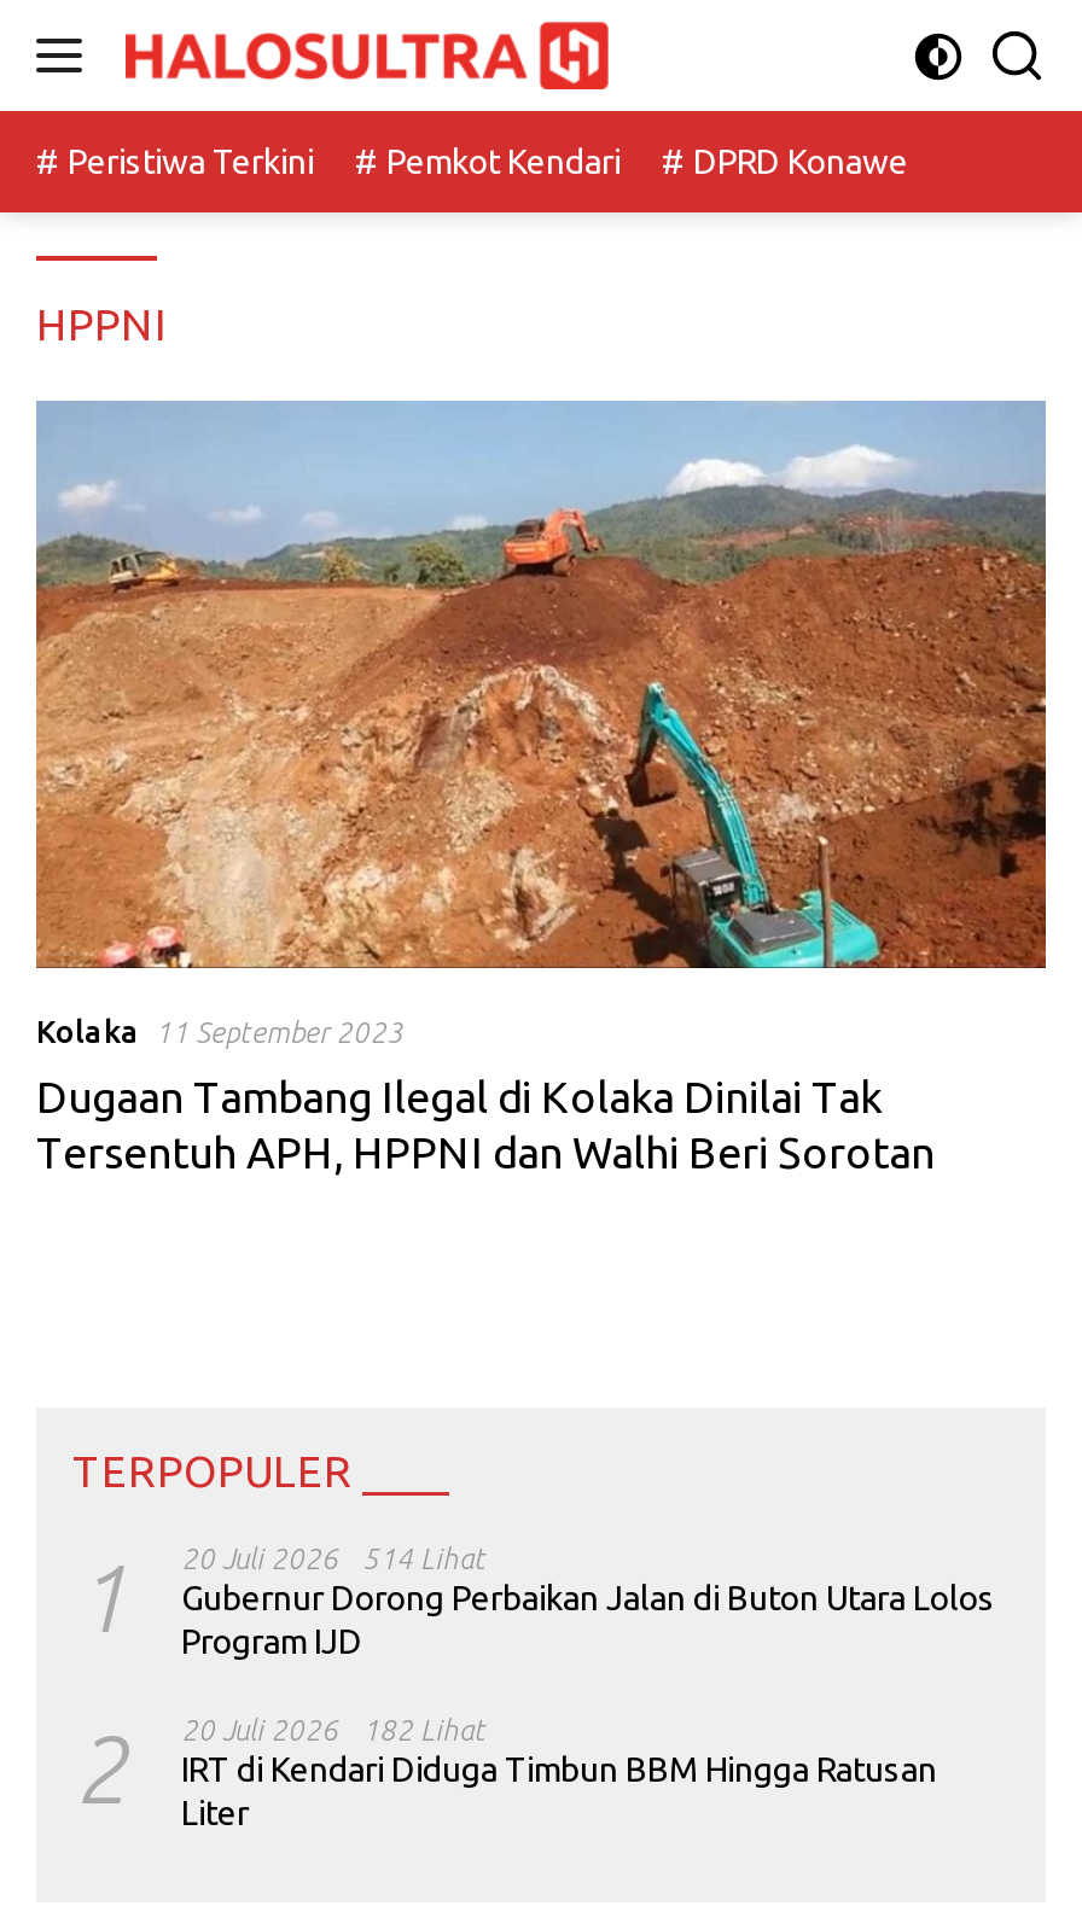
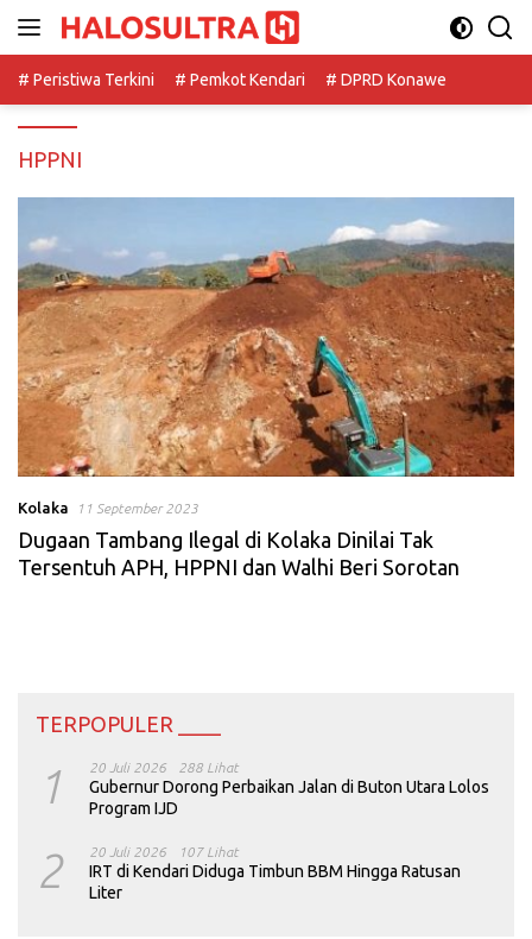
[72,1543,995,1661] 1 20 Juli 2026 Gubernur Dorong Perbaikan Jalan di Buton Utara Lolos Program IJD 514 Lihat -> [36,760,489,818] 1 20 Juli 2026 Gubernur Dorong Perbaikan Jalan di Buton Utara Lolos Program IJD 288 Lihat
[72,1714,937,1833] 2 20 Juli 2026 IRT di Kendari Diduga Timbun BBM Hingga Ratusan Liter 182 Lihat -> [36,844,461,902] 2 20 Juli 2026 IRT di Kendari Diduga Timbun BBM Hingga Ratusan Liter 107 Lihat

